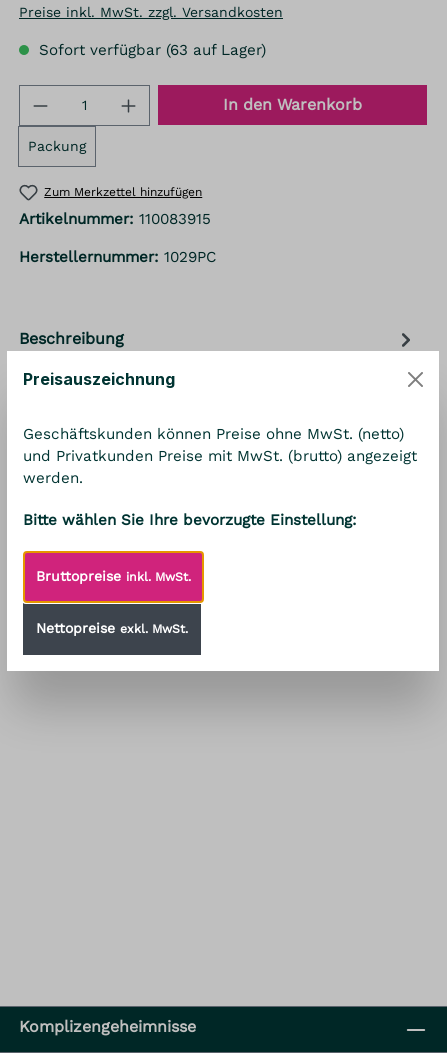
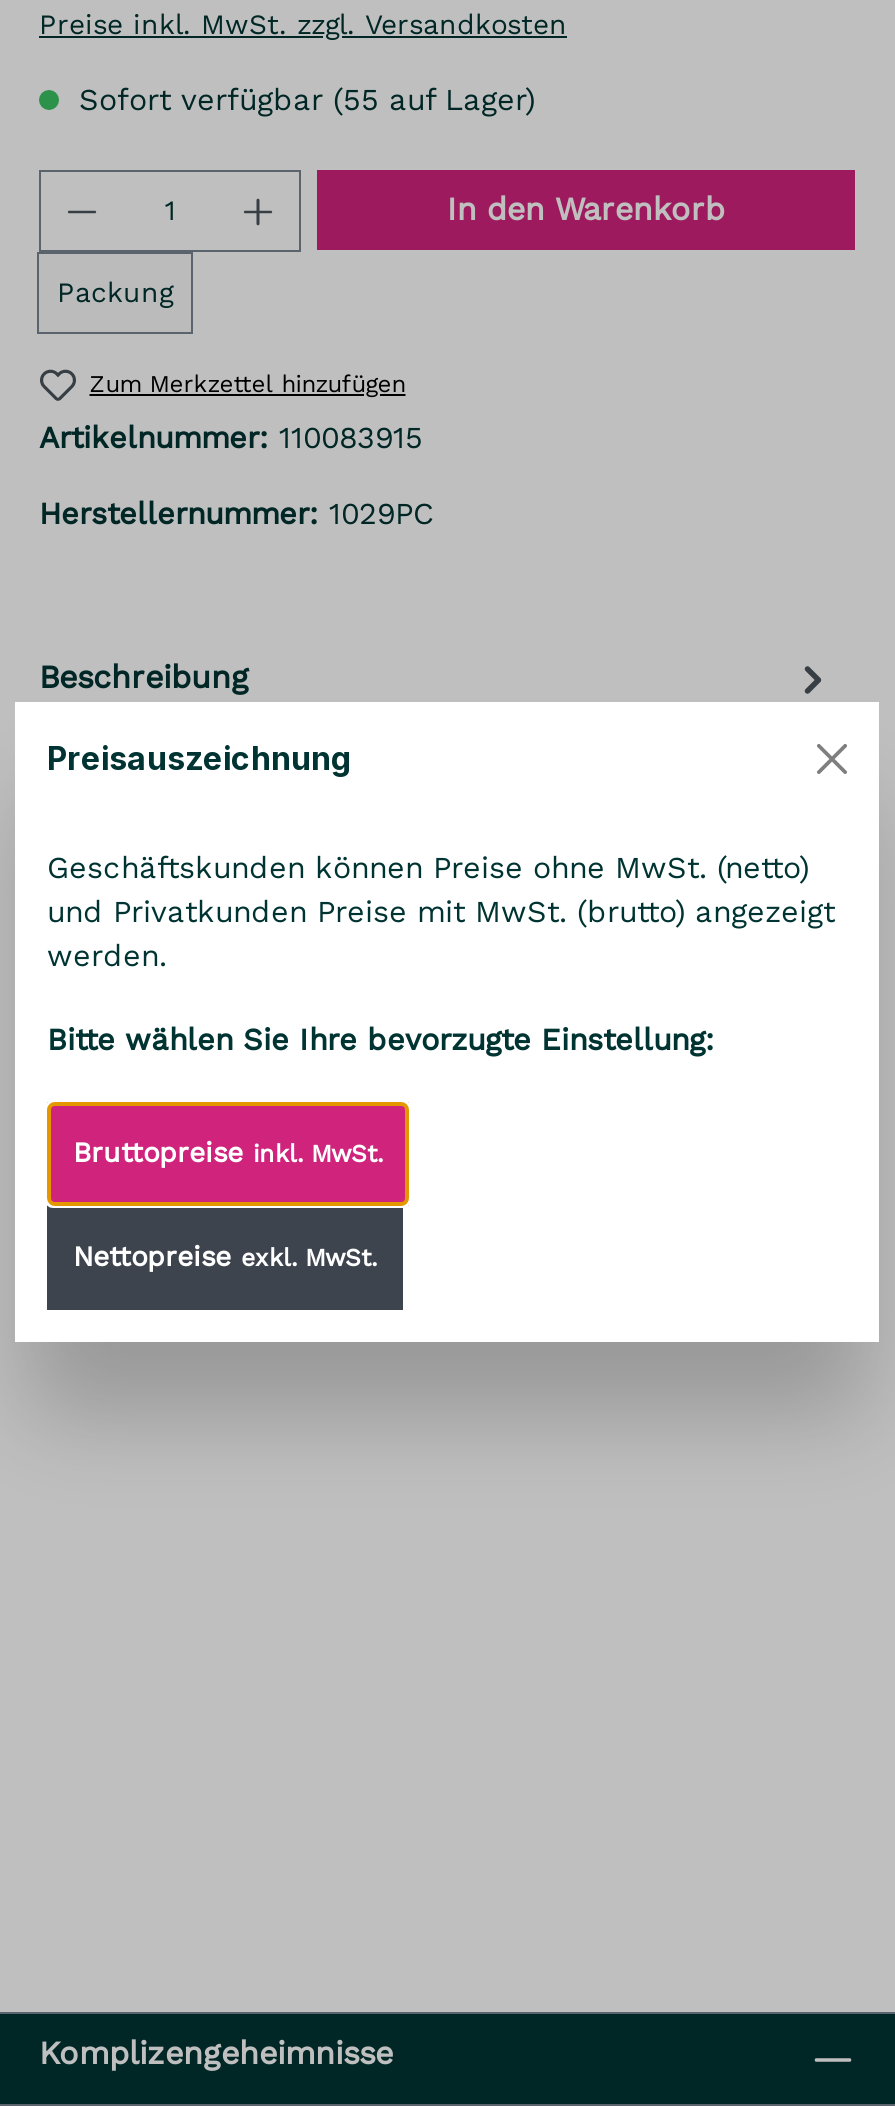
[34,40,266,58] Sofort verfügbar (63 auf Lager) -> [69,81,535,117] Sofort verfügbar (55 auf Lager)

